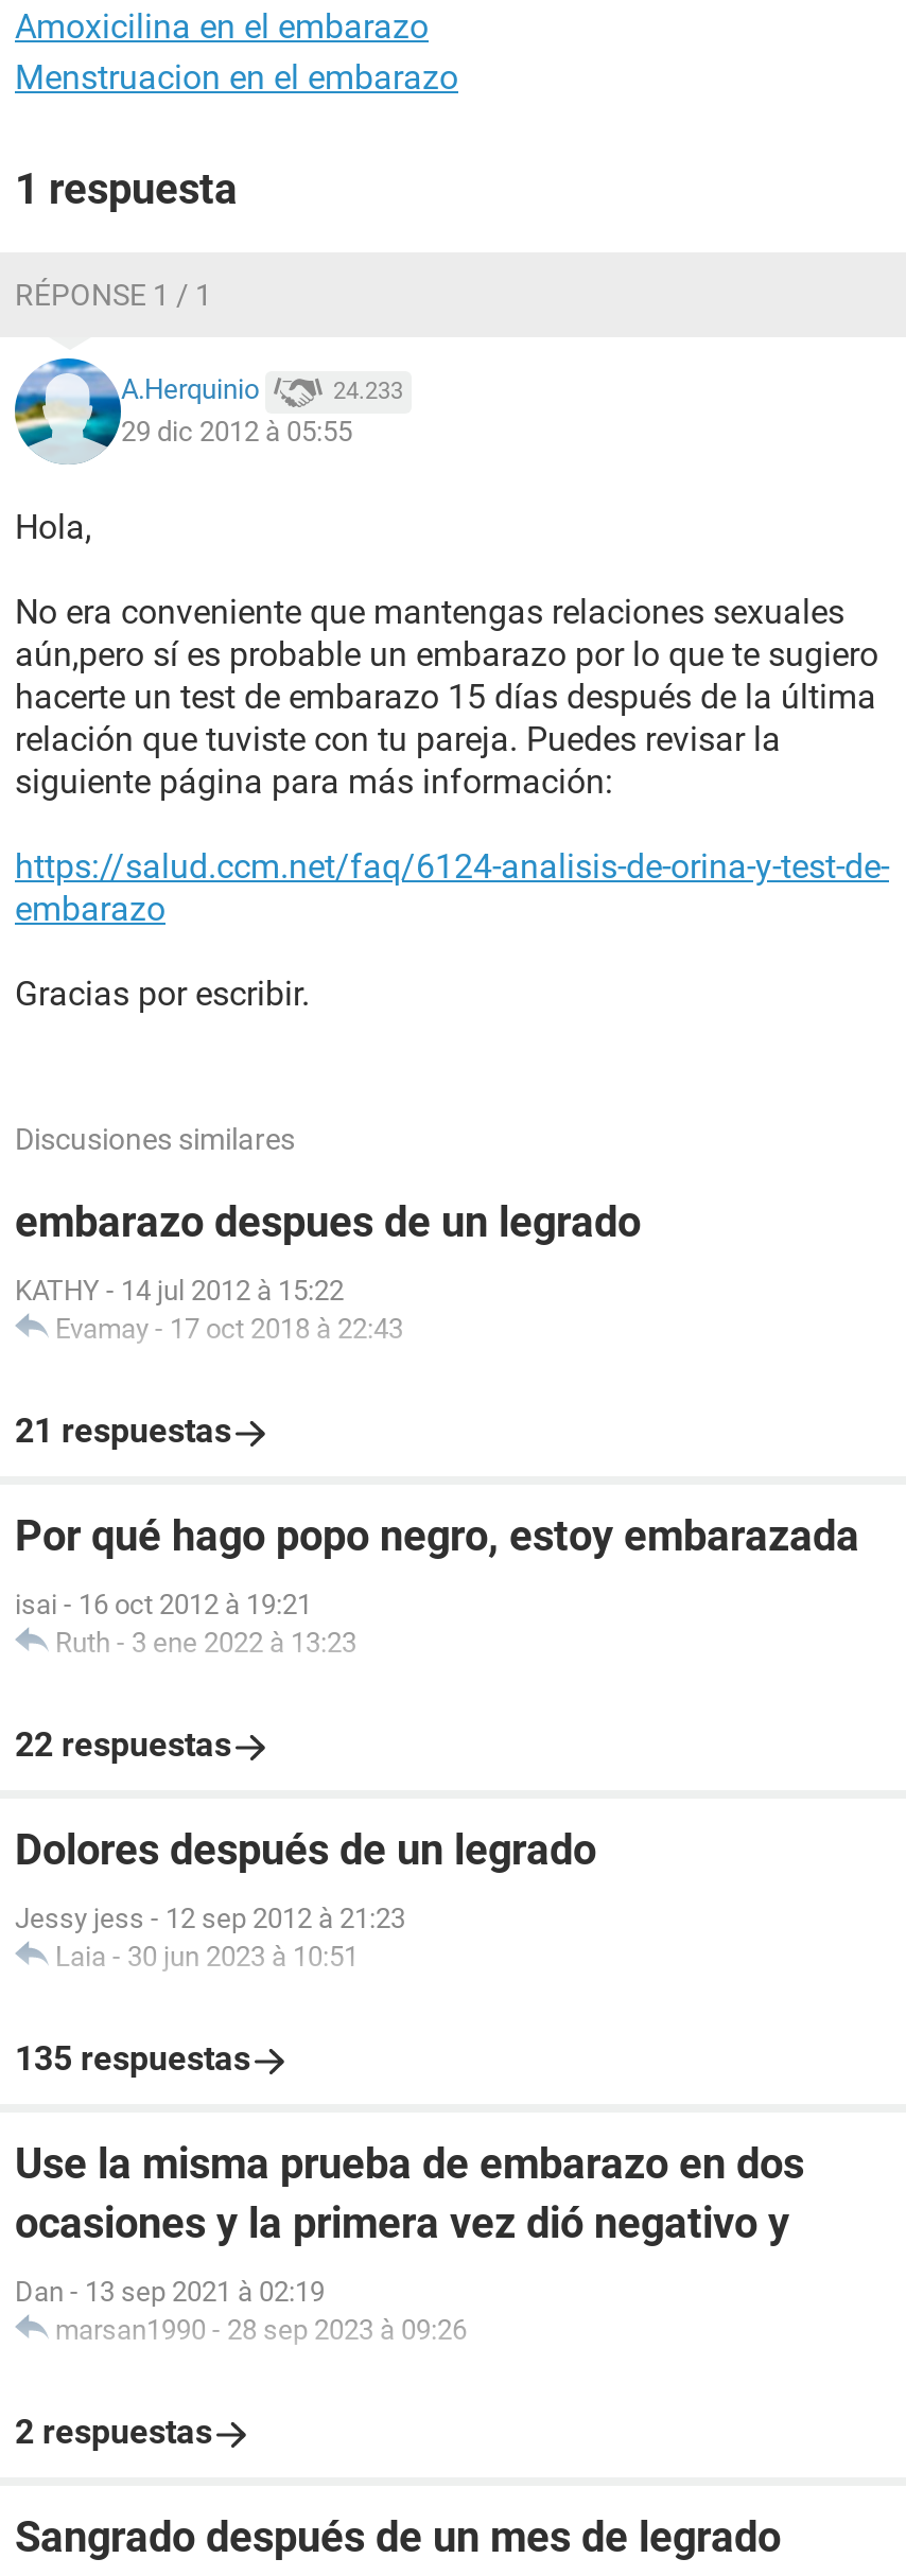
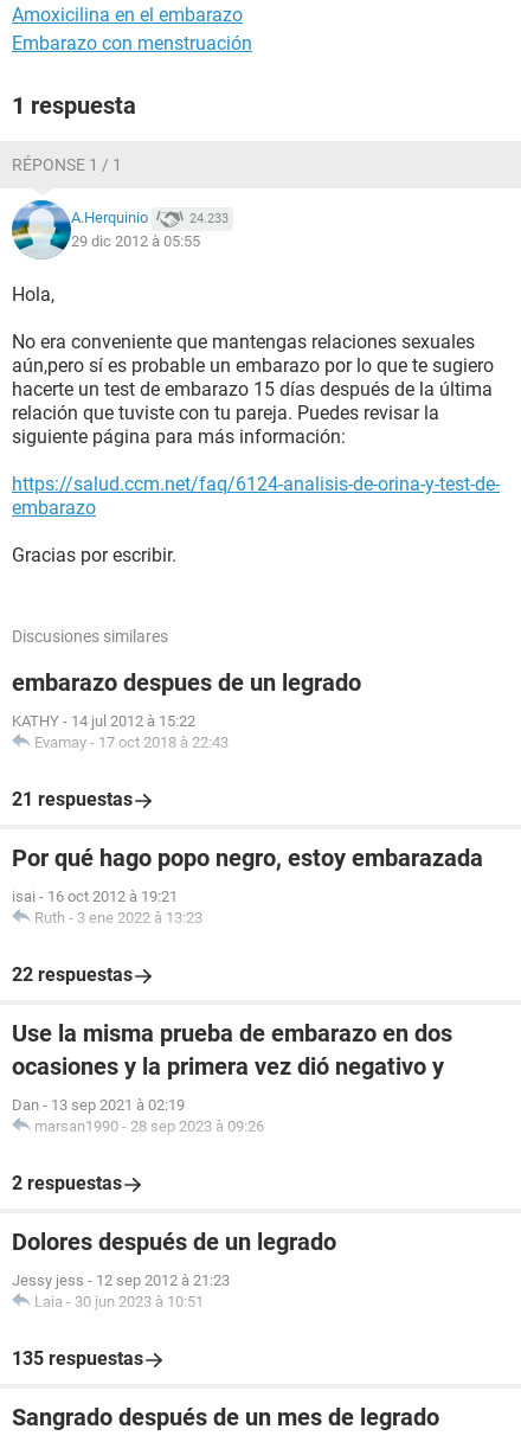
[15,57,458,98] Menstruacion en el embarazo -> [12,32,252,55] Embarazo con menstruación
moved [15,1824,596,2079] -> [12,1228,336,1370]: Dolores después de un legrado | Jessy jess - 12 sep 2012 à 21:23 | Laia - 30 jun 2023 à 10:51 | 135 respuestas
moved [15,2138,804,2452] -> [12,1019,452,1194]: Use la misma prueba de embarazo en dos | ocasiones y la primera vez dió negativo y | Dan - 13 sep 2021 à 02:19 | marsan1990 - 28 sep 2023 à 09:26 | 2 respuestas

